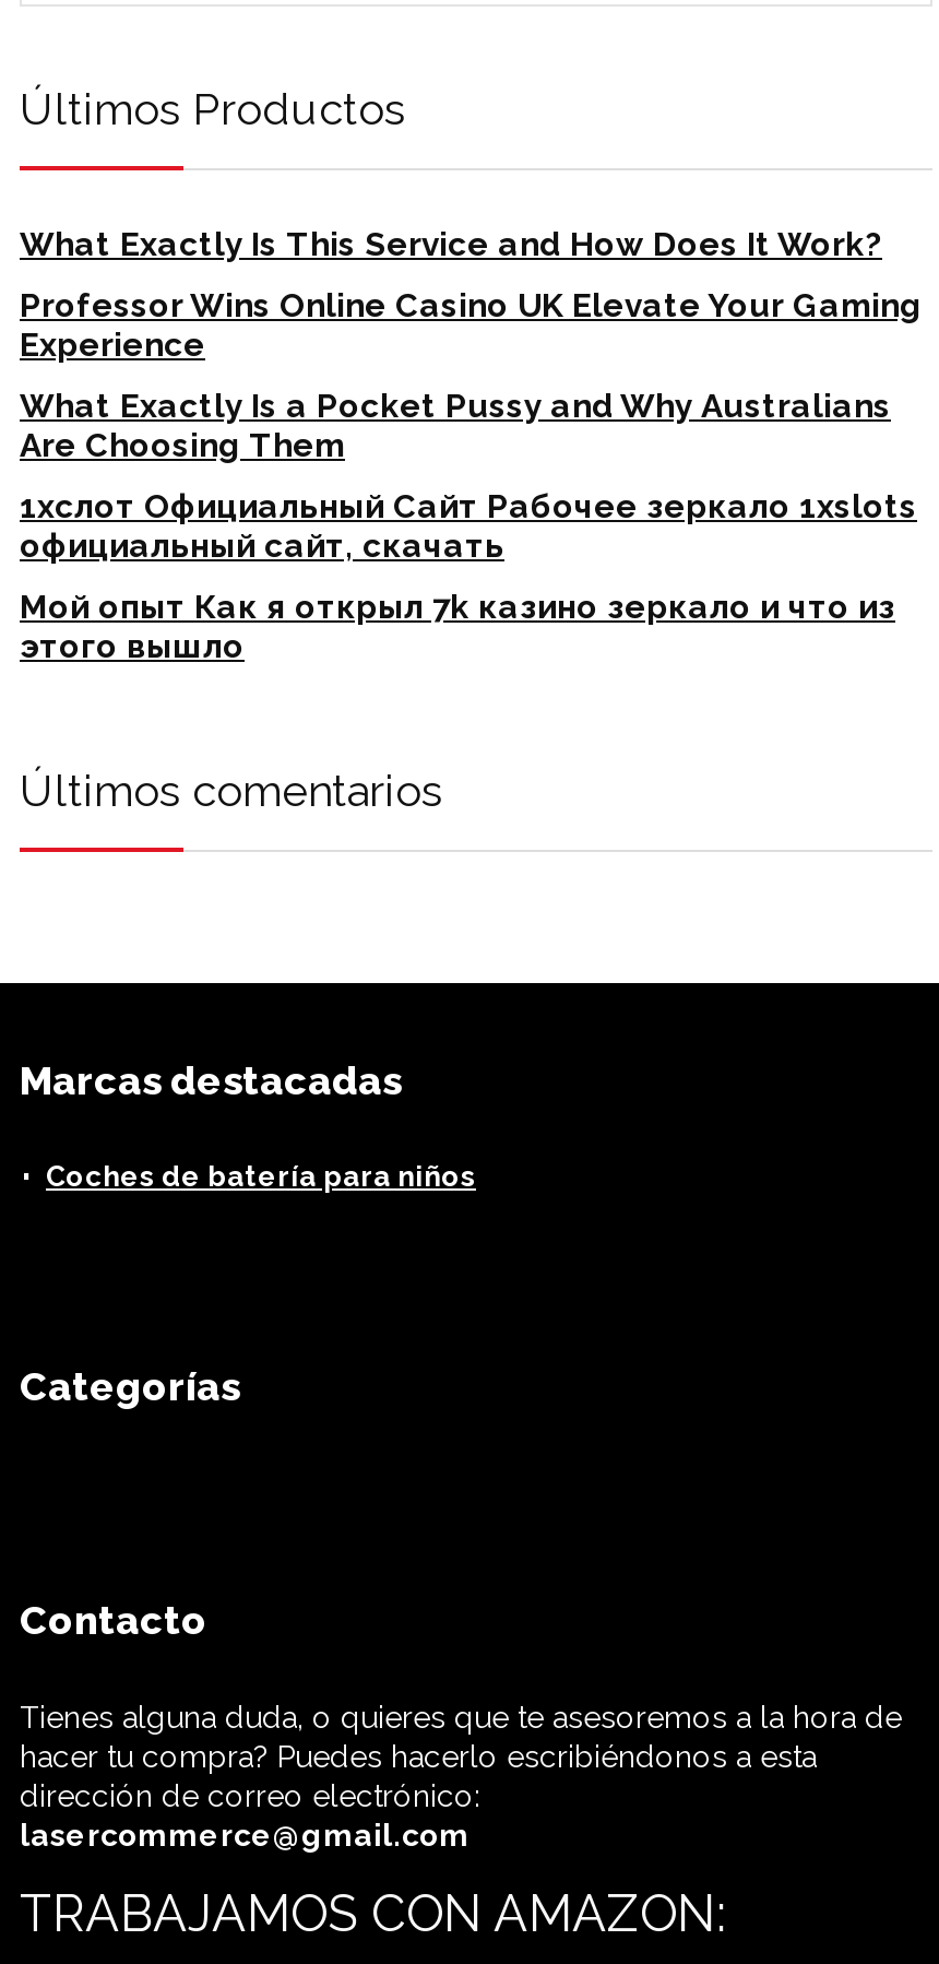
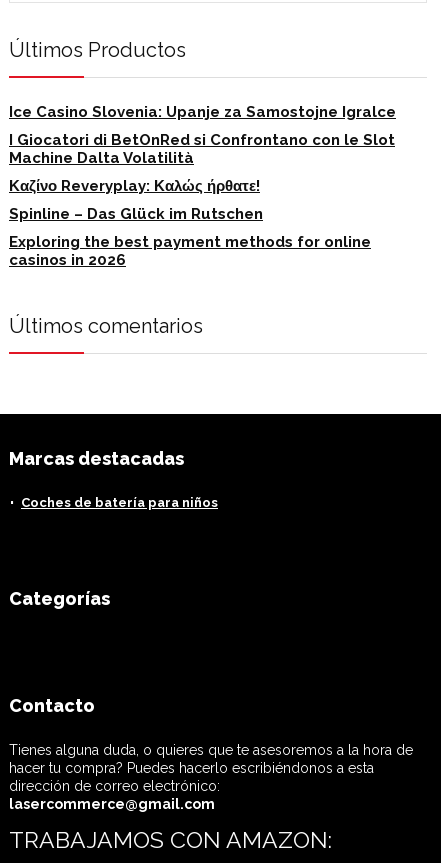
[20,225,882,264] What Exactly Is This Service and How Does It Work? -> [9,103,396,121] Ice Casino Slovenia: Upanje za Samostojne Igralce
[20,286,922,364] Professor Wins Online Casino UK Elevate Your Gaming | Experience -> [9,131,395,167] I Giocatori di BetOnRed si Confrontano con le Slot | Machine Dalta Volatilità
[20,386,891,465] What Exactly Is a Pocket Pussy and Why Australians | Are Choosing Them -> [9,177,260,195] Καζίνο Reveryplay: Καλώς ήρθατε!
[20,487,917,565] 1хслот Официальный Сайт Рабочее зеркало 1xslots | официальный сайт, скачать -> [9,205,263,223] Spinline – Das Glück im Rutschen
[20,587,895,666] Мой опыт Как я открыл 7k казино зеркало и что из | этого вышло -> [9,233,371,269] Exploring the best payment methods for online | casinos in 2026

